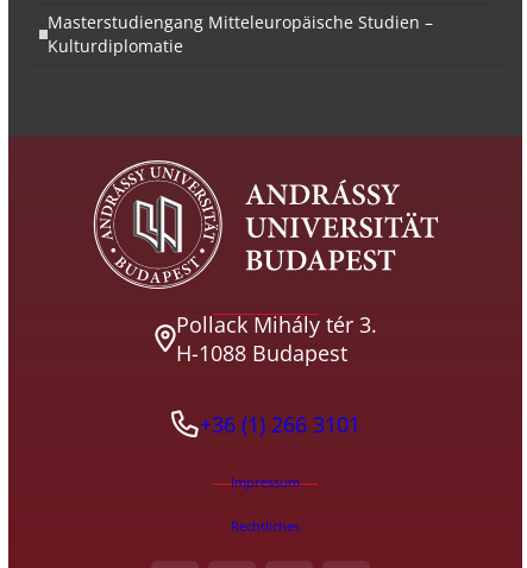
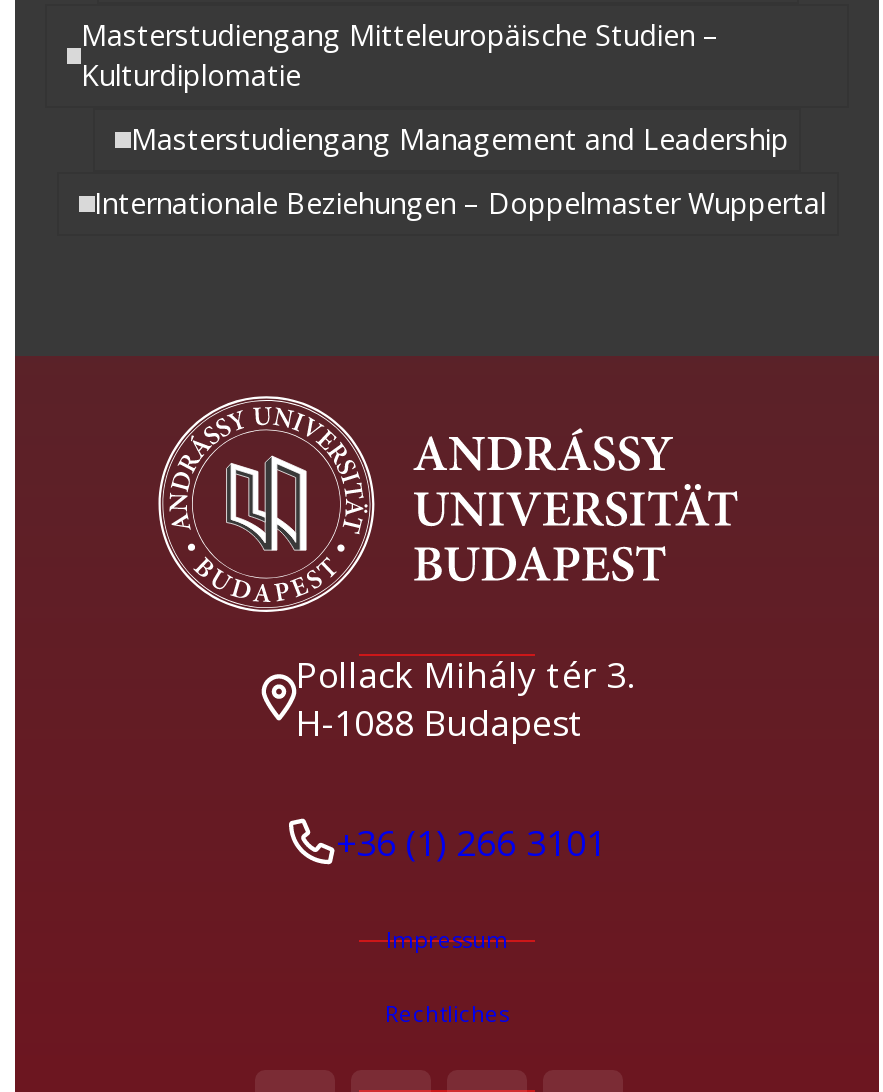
none -> [94,121,826,223] Masterstudiengang Management and Leadership | Internationale Beziehungen – Doppelmaster Wuppertal

